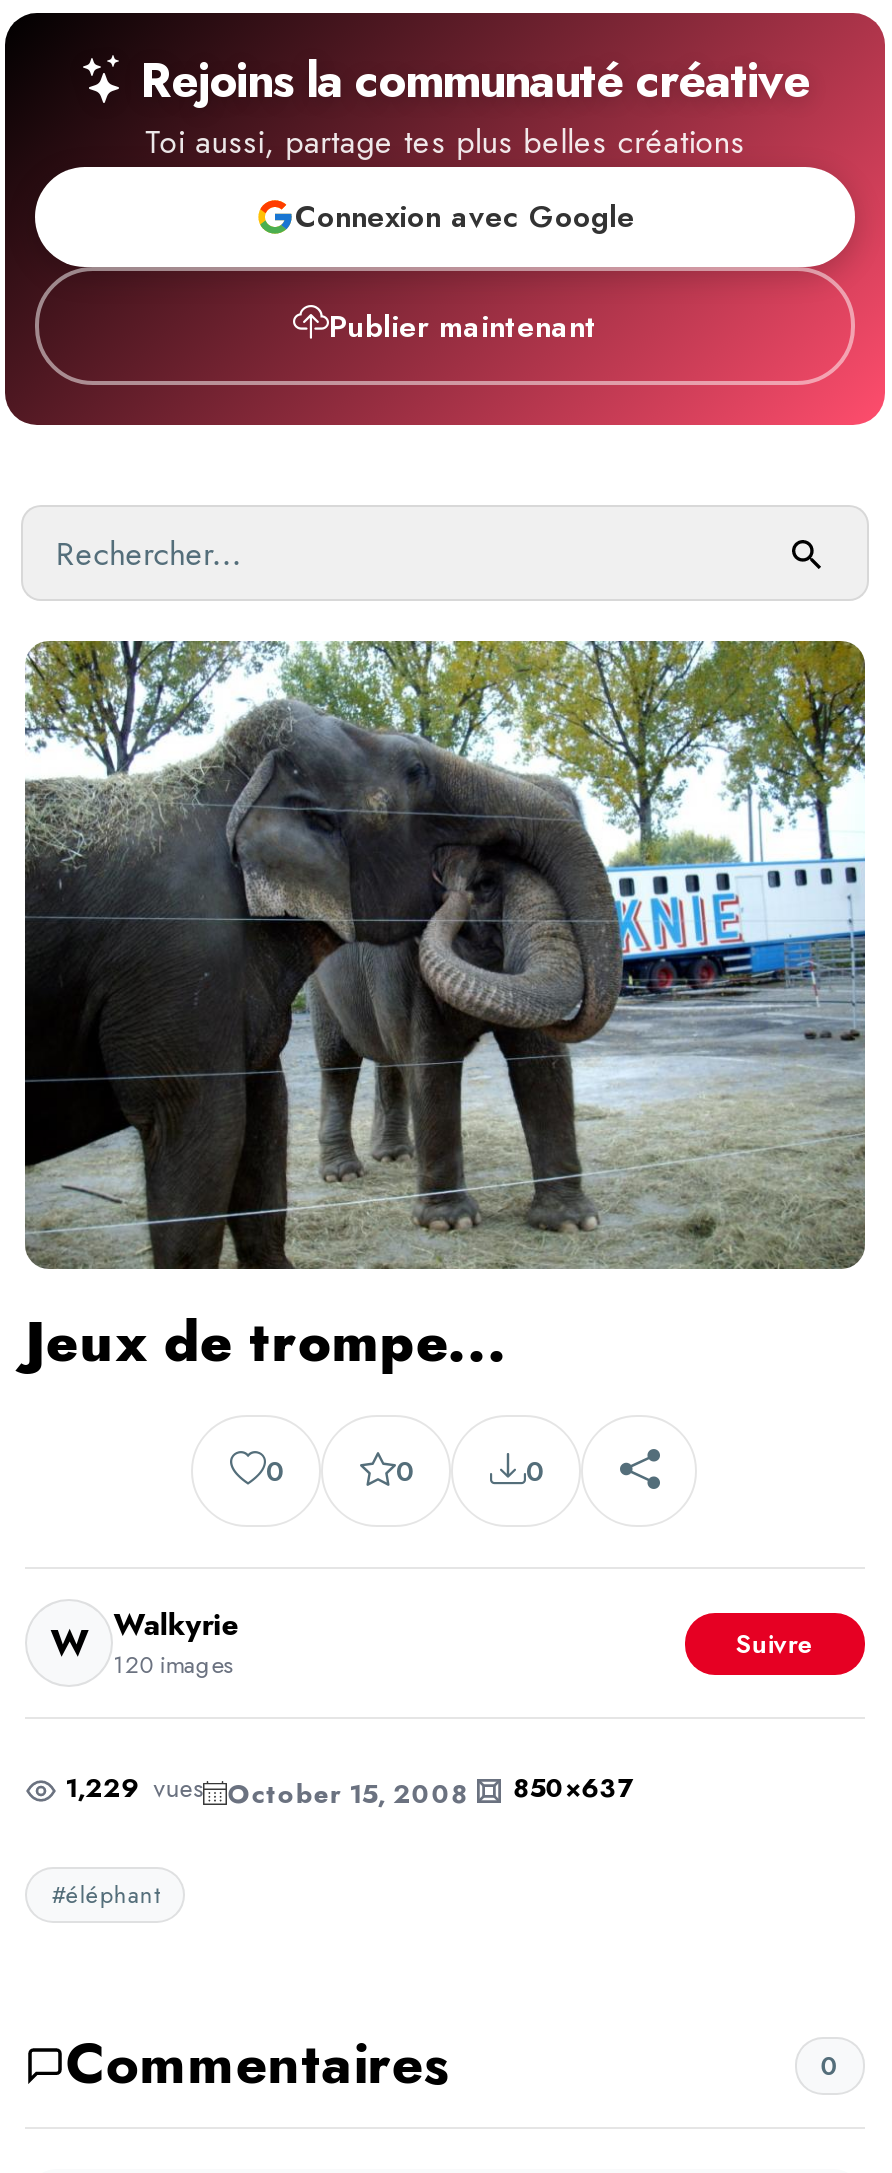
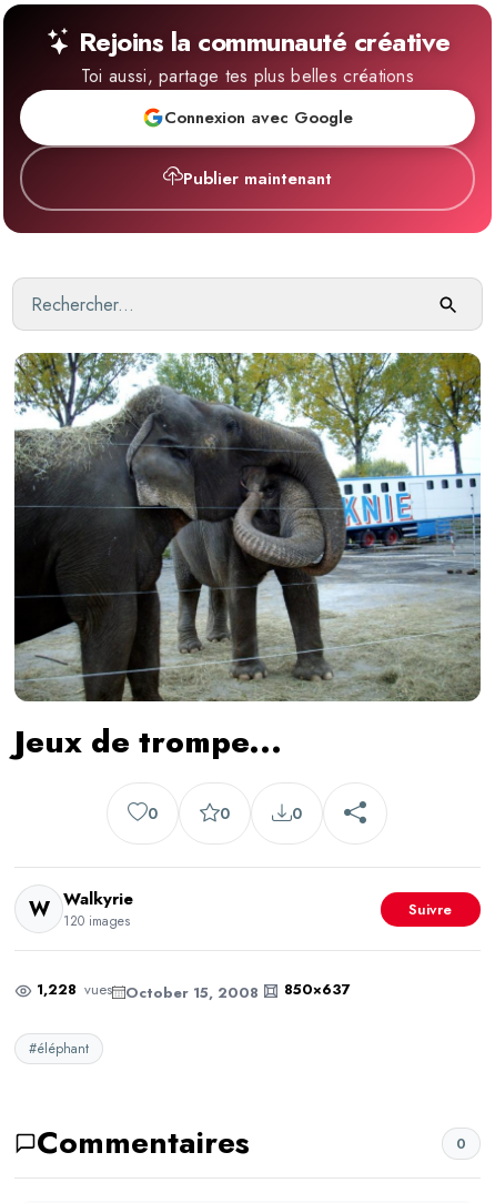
[65,1770,633,1813] 1,229 vues October 15, 2008 850×637 -> [37,979,351,1003] 1,228 vues October 15, 2008 850×637

